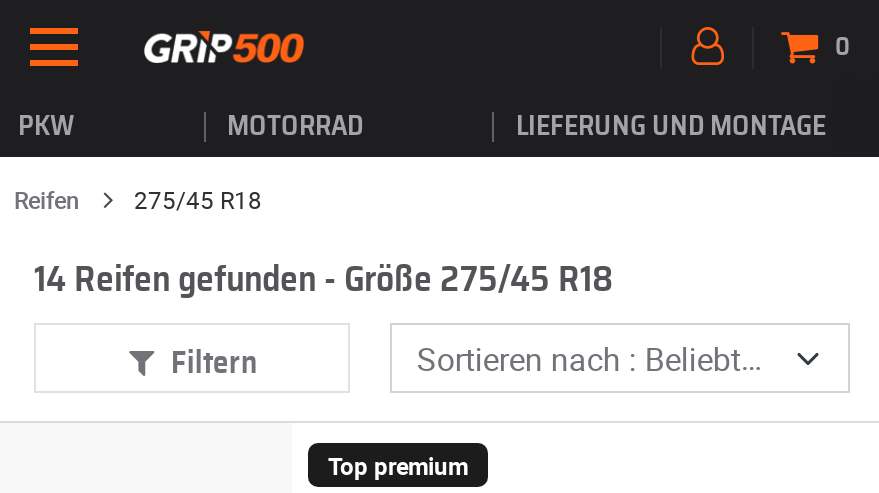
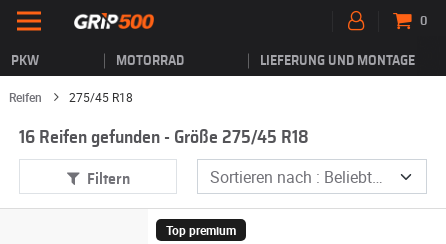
[34,263,614,299] 14 Reifen gefunden - Größe 275/45 R18 -> [19,129,309,147] 16 Reifen gefunden - Größe 275/45 R18

